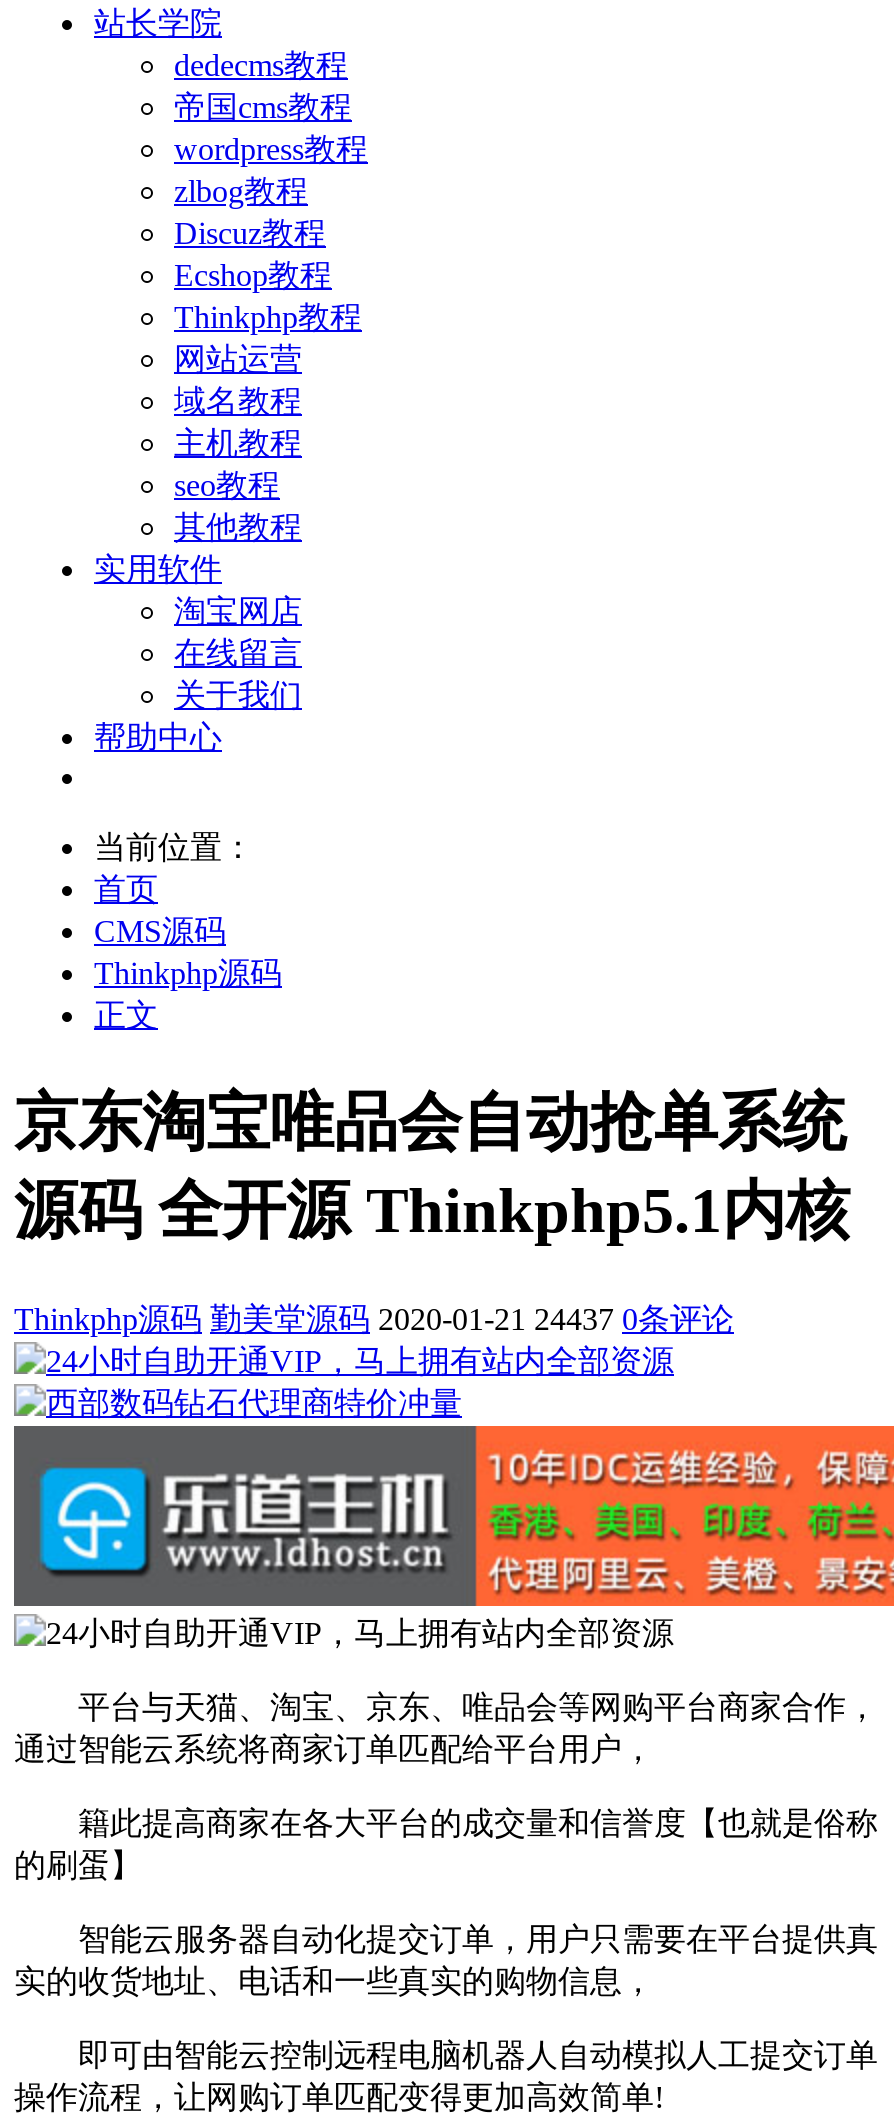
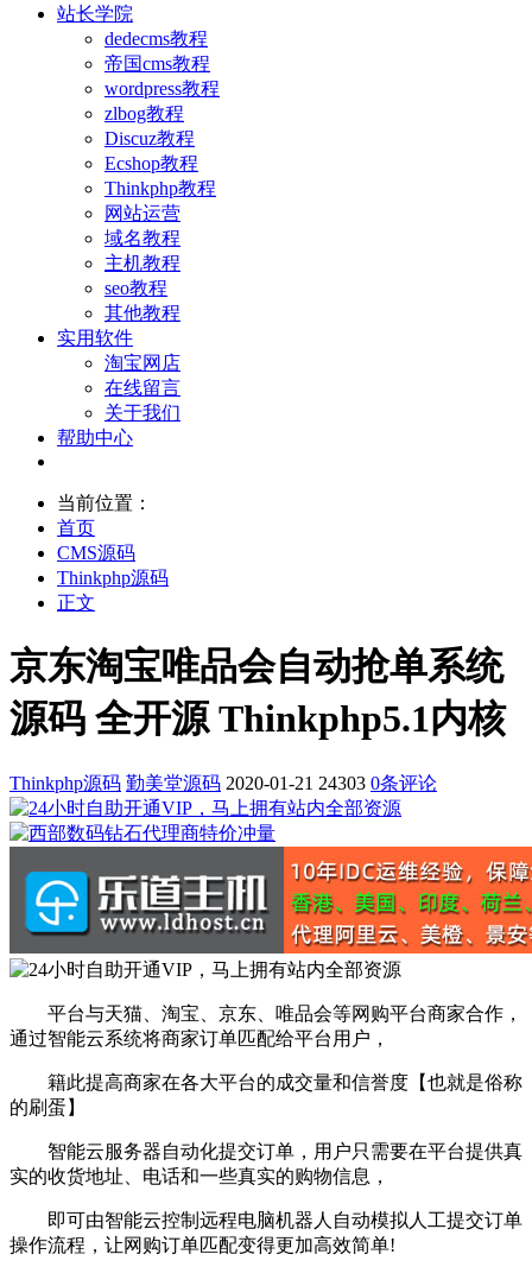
[14,1302,734,1336] Thinkphp源码 勤美堂源码 2020-01-21 24437 0条评论 -> [9,773,437,793] Thinkphp源码 勤美堂源码 2020-01-21 24303 0条评论

